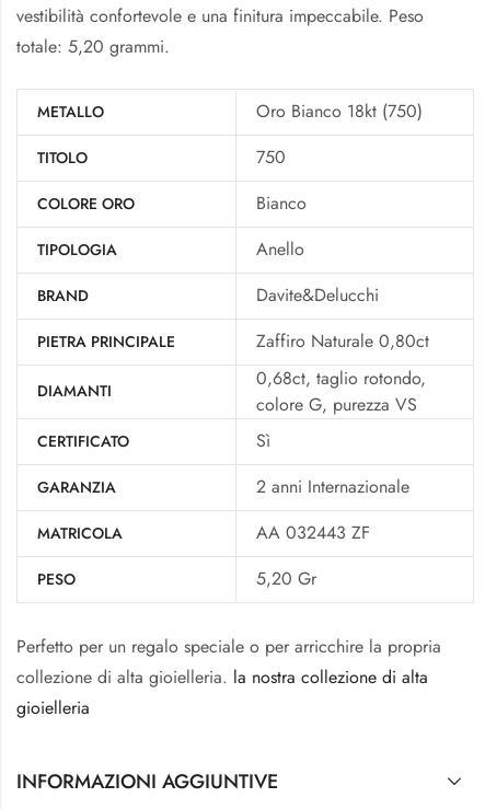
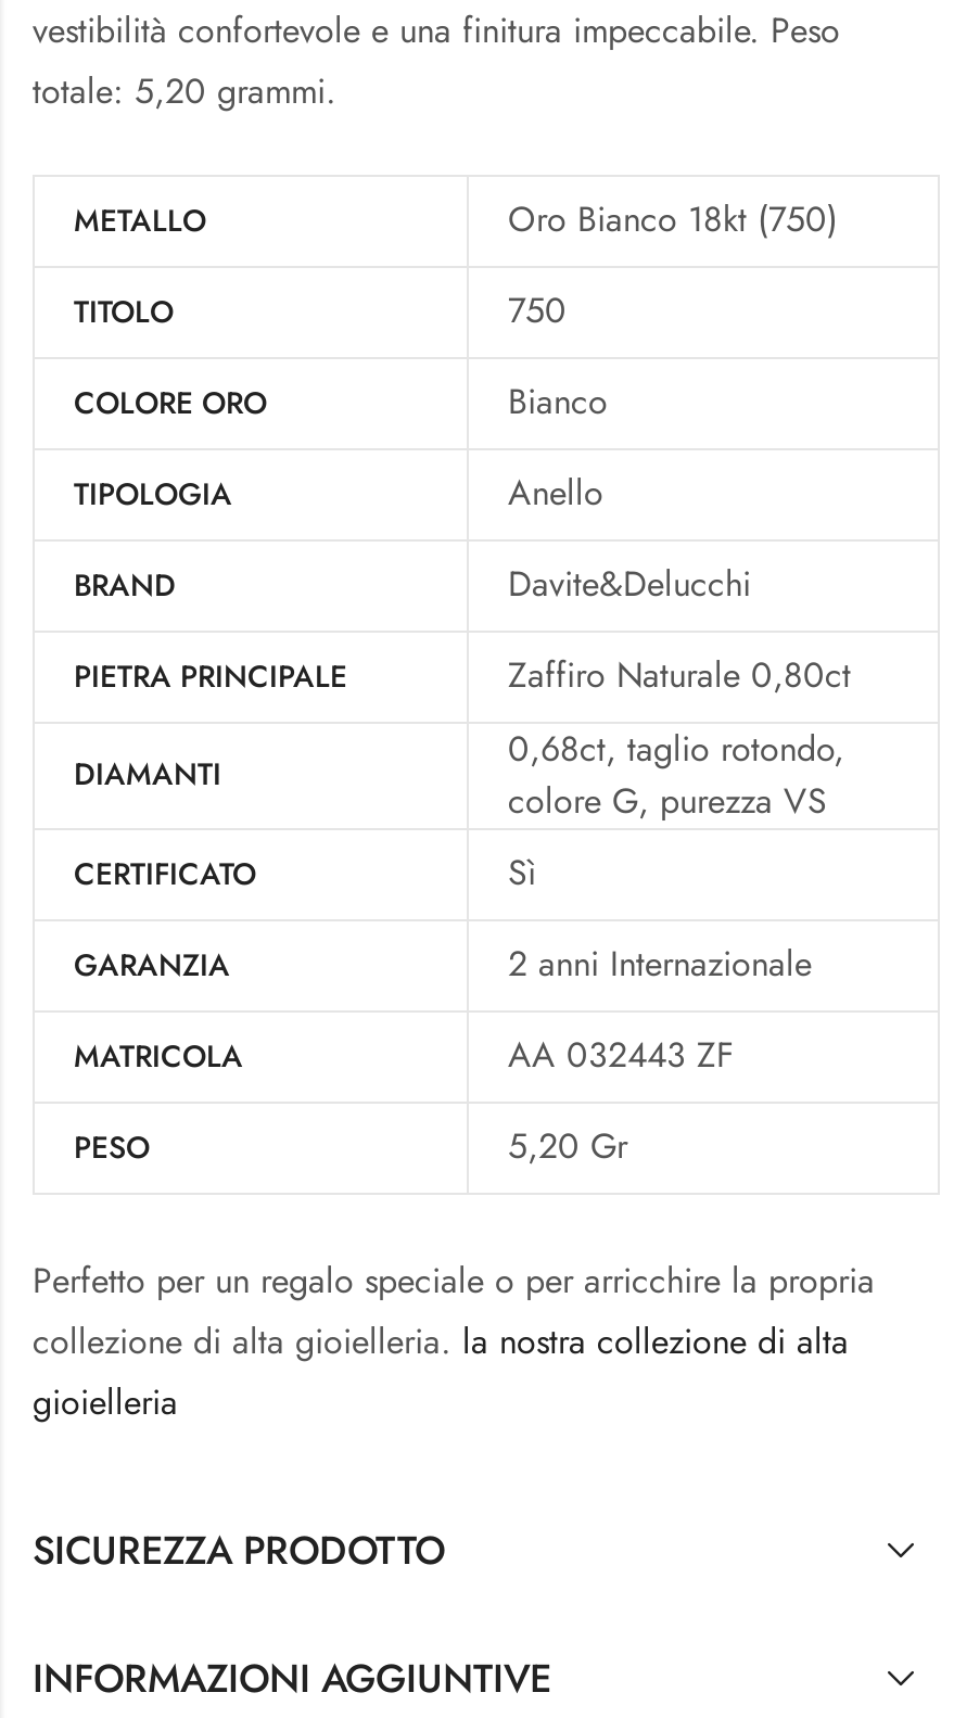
none -> [33,1521,445,1577] SICUREZZA PRODOTTO

